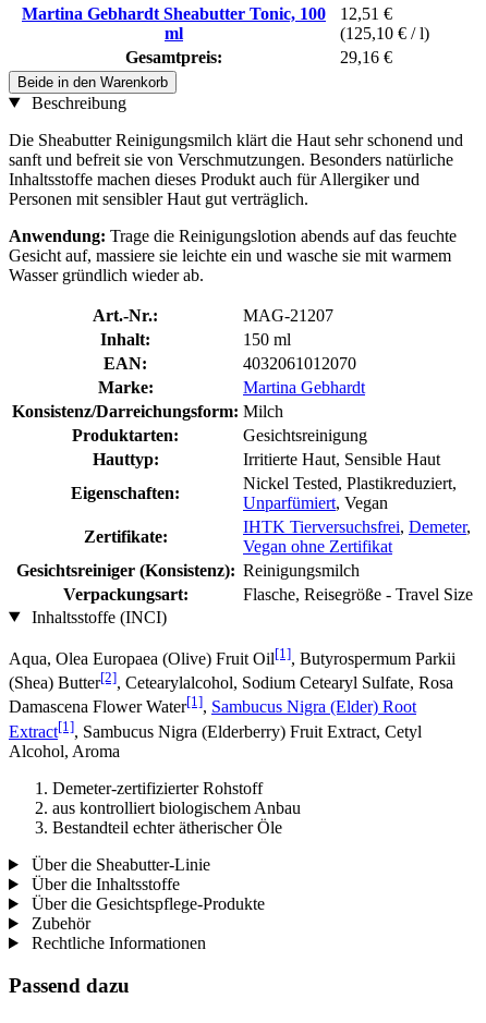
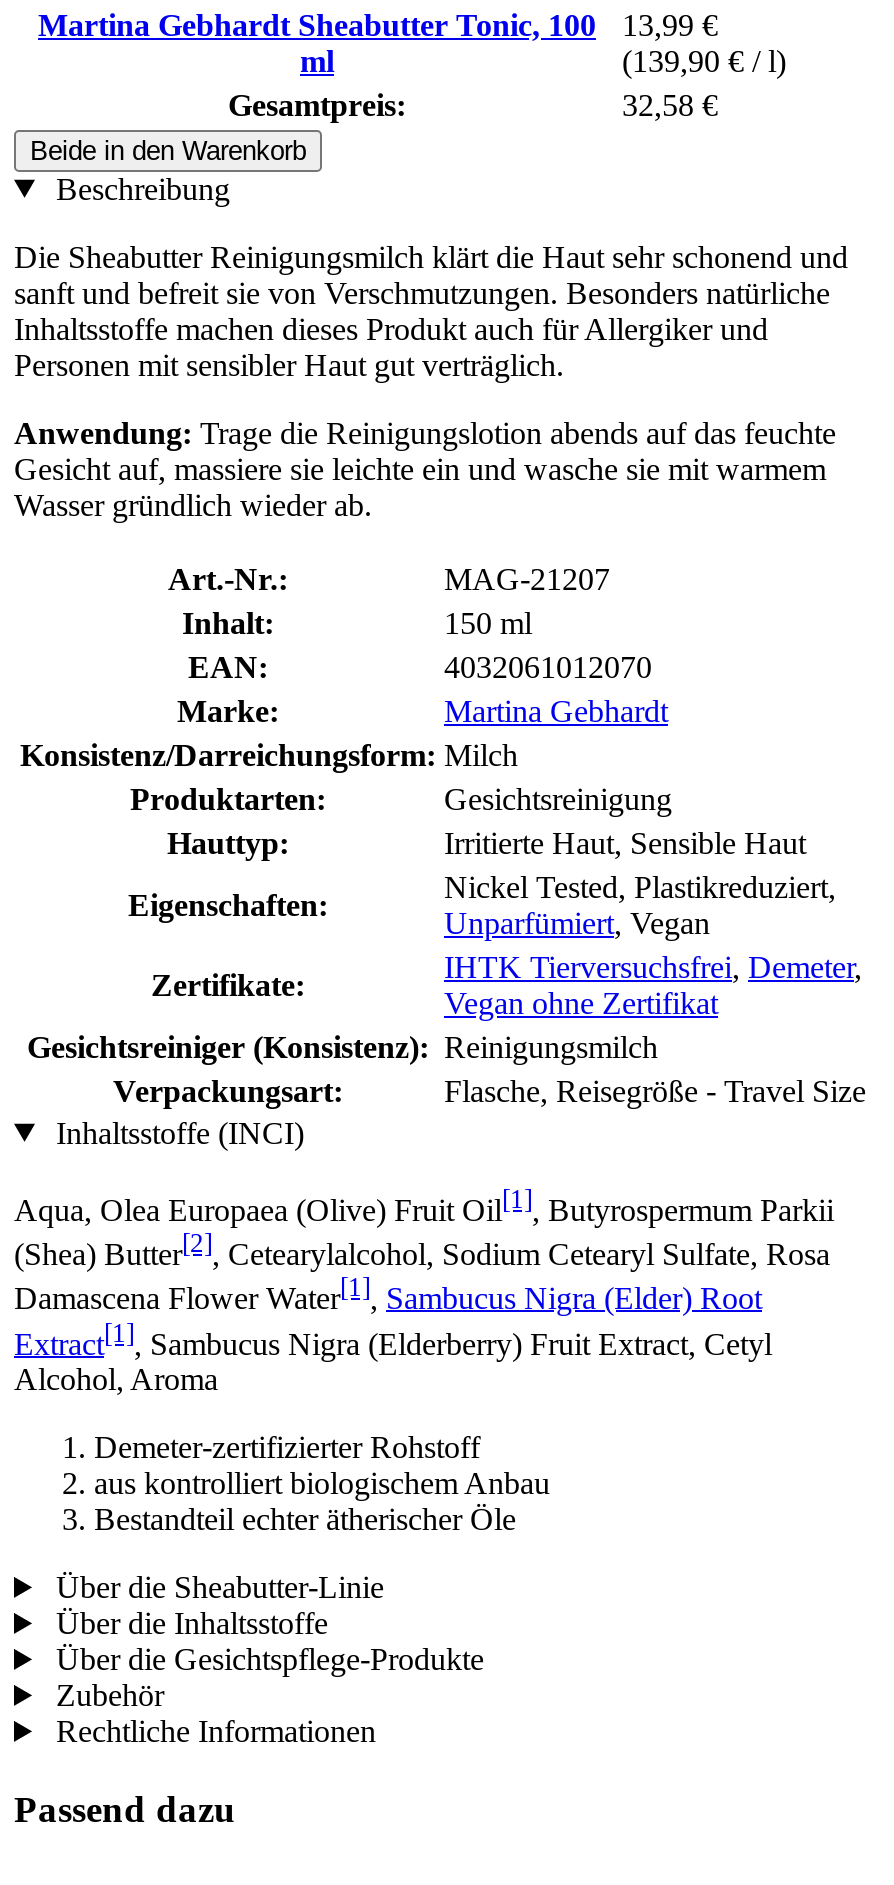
[22,4,392,23] Martina Gebhardt Sheabutter Tonic, 100 12,51 € -> [38,7,718,41] Martina Gebhardt Sheabutter Tonic, 100 13,99 €
[340,24,429,42] (125,10 € / l) -> [622,43,786,77] (139,90 € / l)
[340,48,392,66] 29,16 € -> [622,87,718,121] 32,58 €

